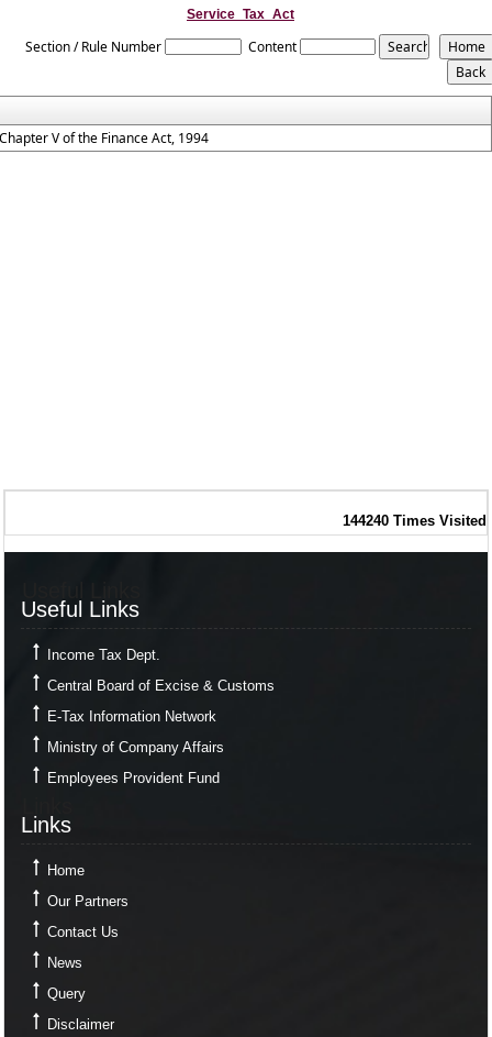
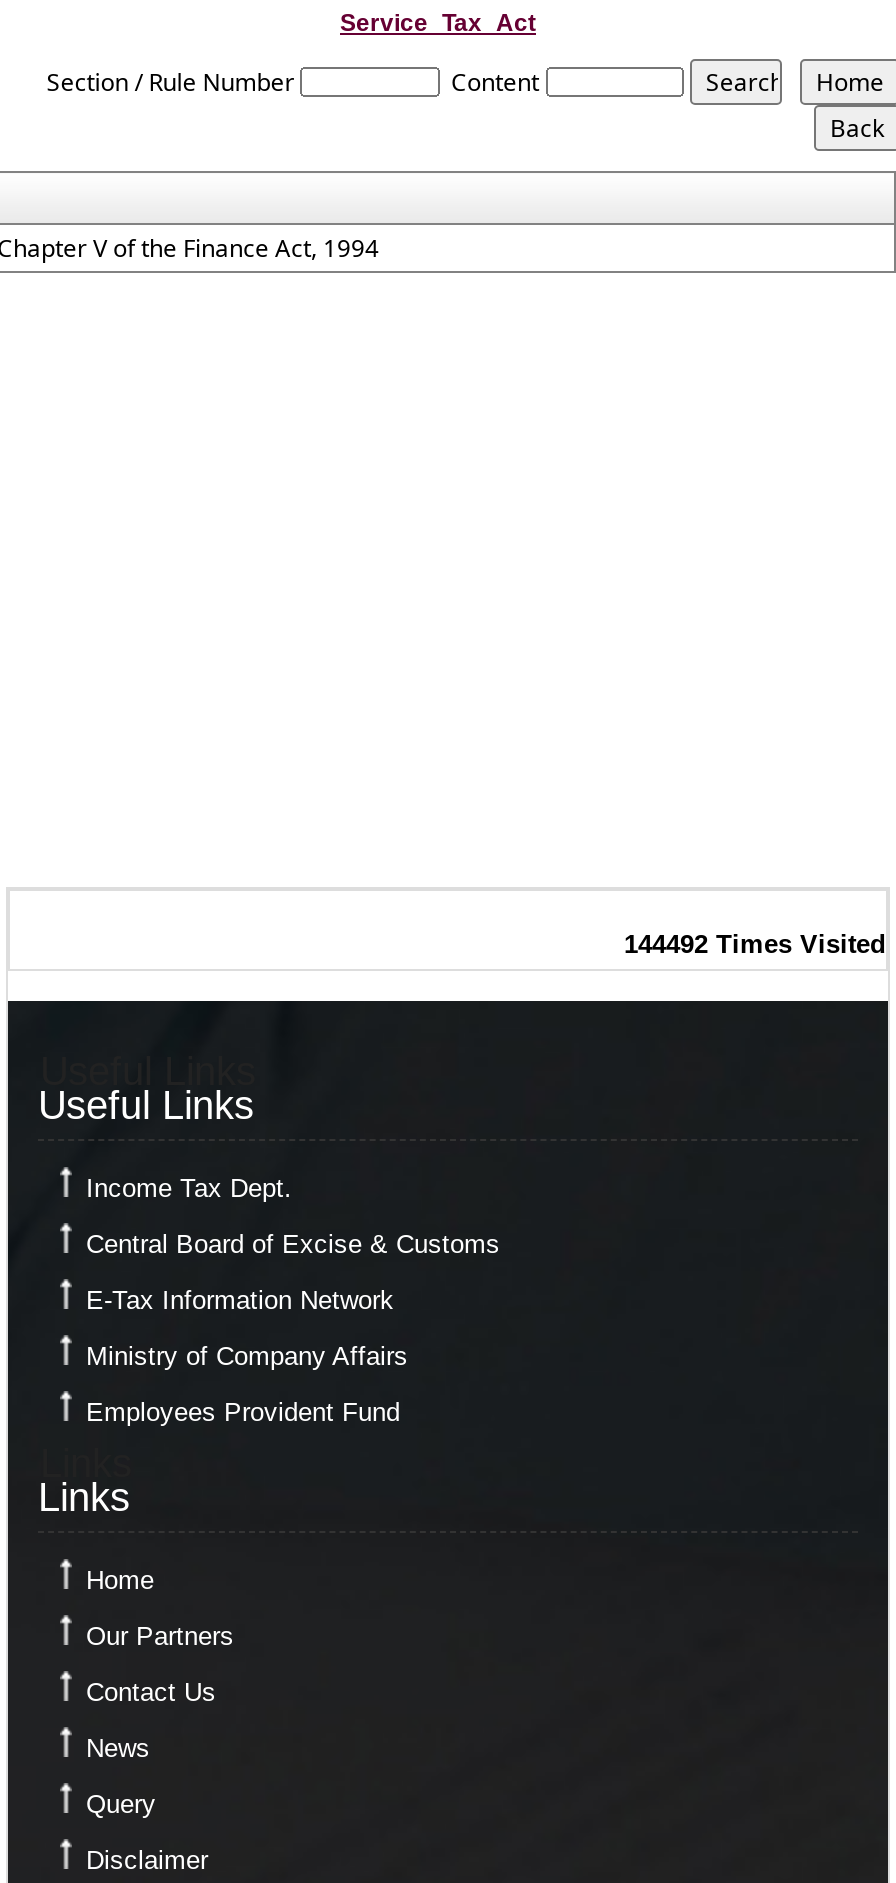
[343,512,487,529] 144240 Times Visited -> [624,929,886,959] 144492 Times Visited

